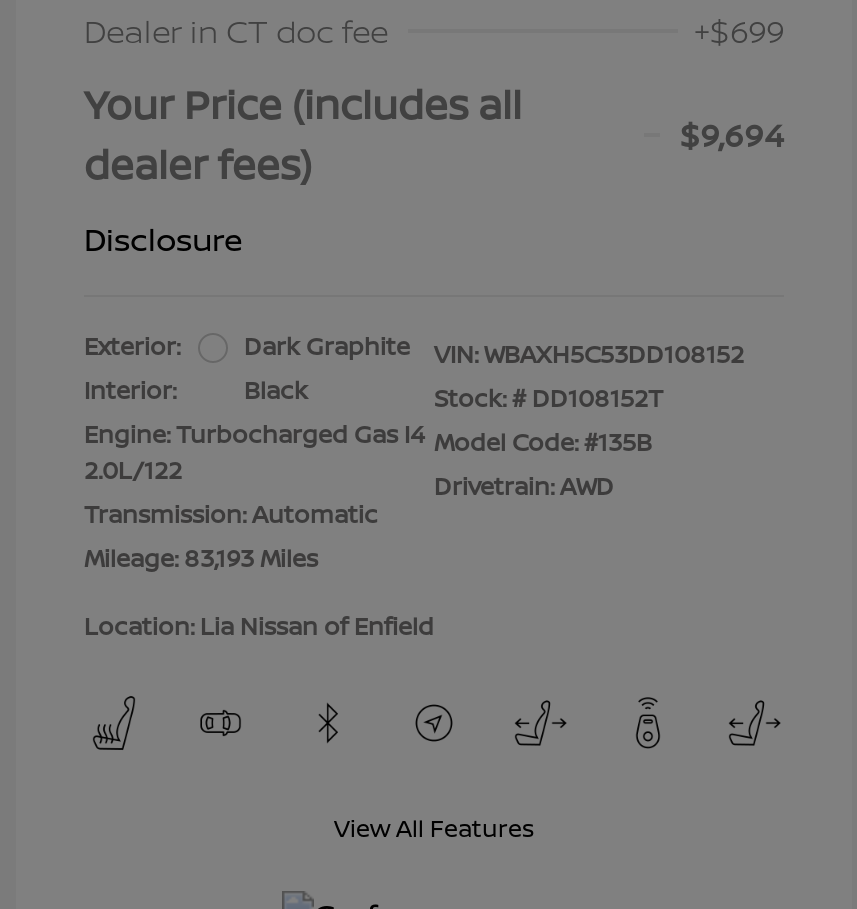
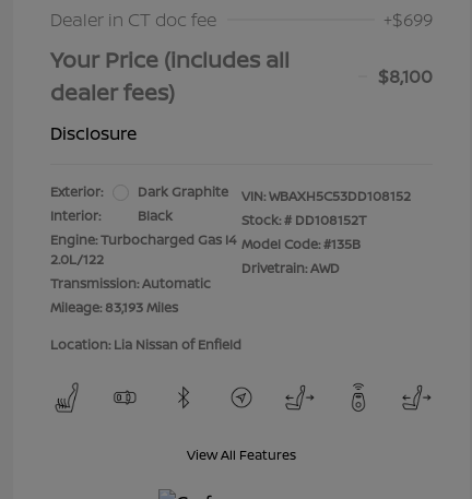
[680,113,784,157] $9,694 -> [378,65,433,89] $8,100

